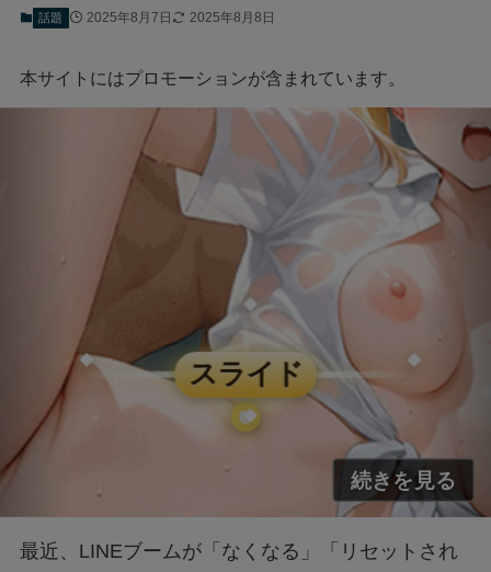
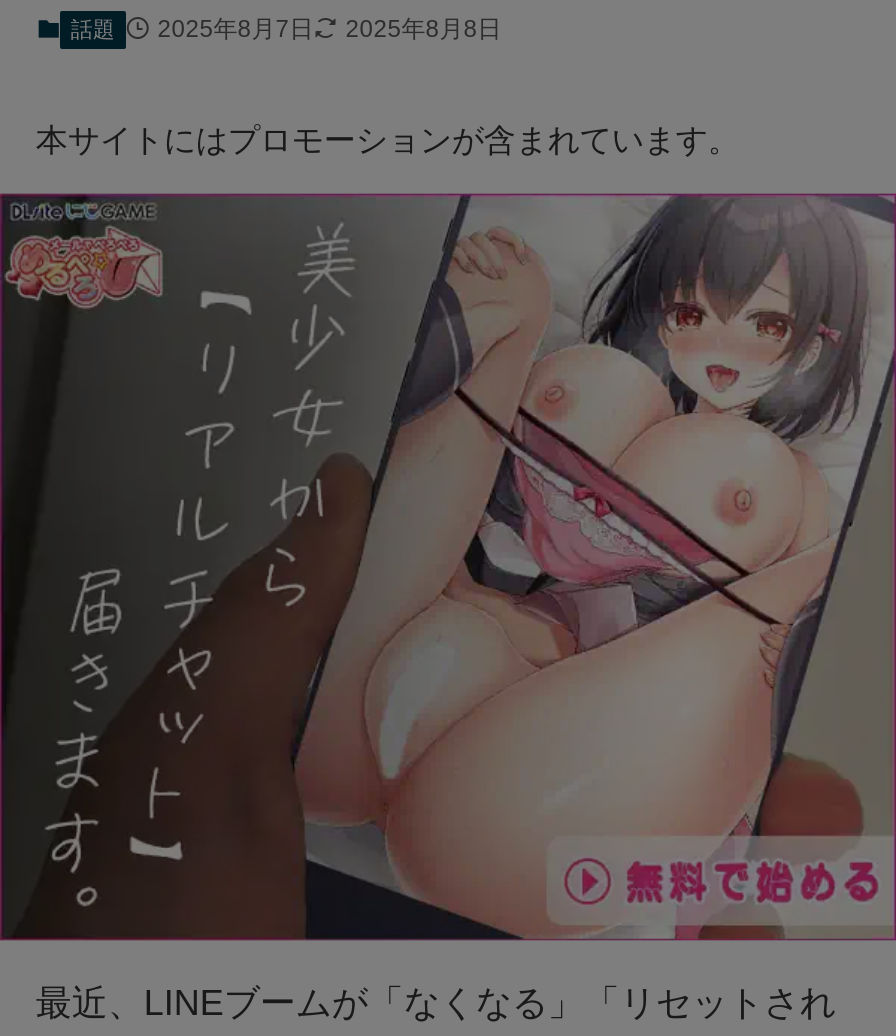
[3,106,488,518] [image] -> [6,191,890,943] [image]

